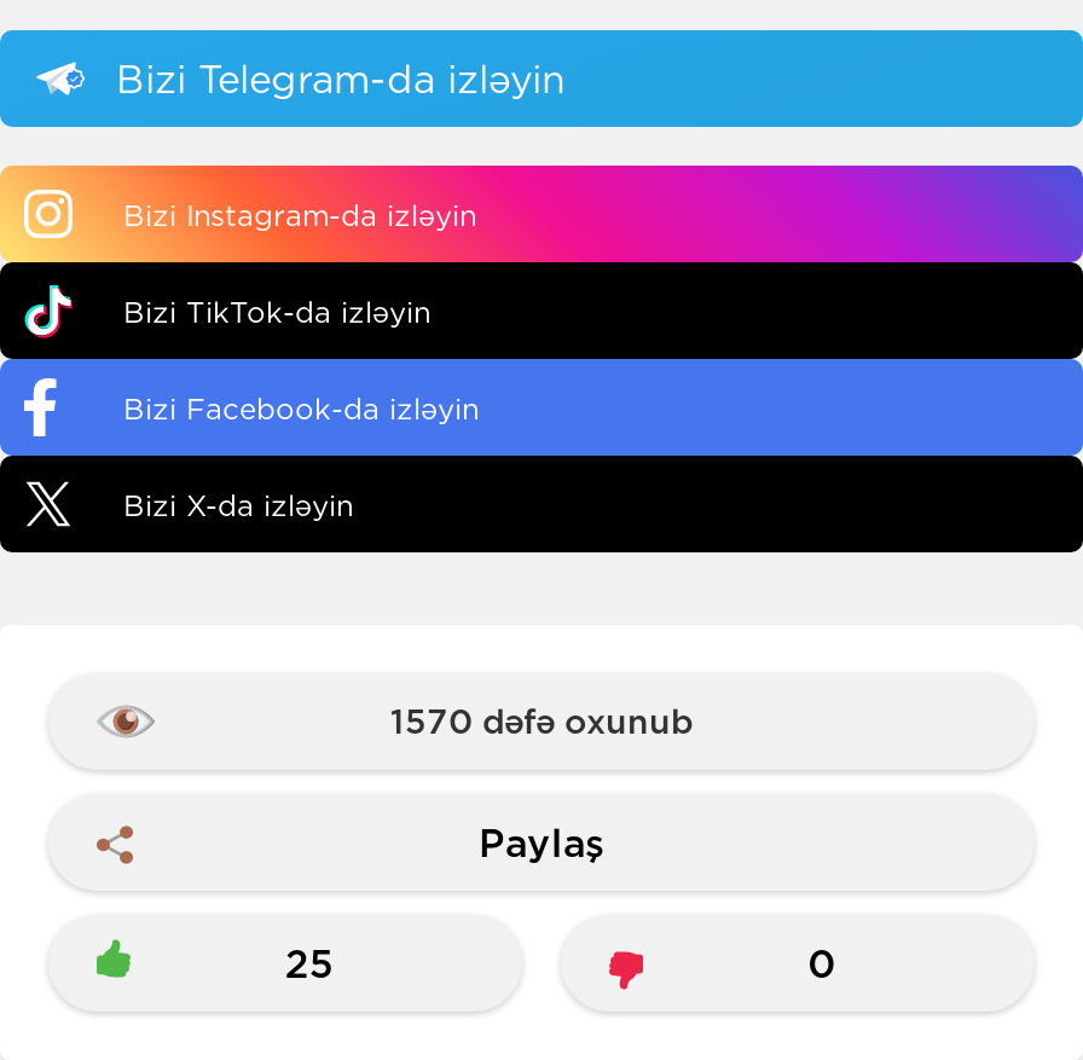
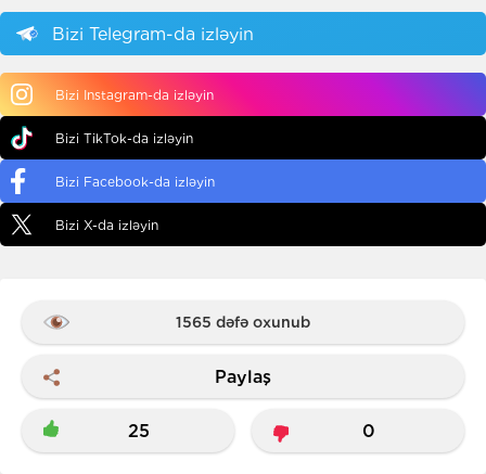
[390,703,693,742] 1570 dəfə oxunub -> [176,314,310,331] 1565 dəfə oxunub

